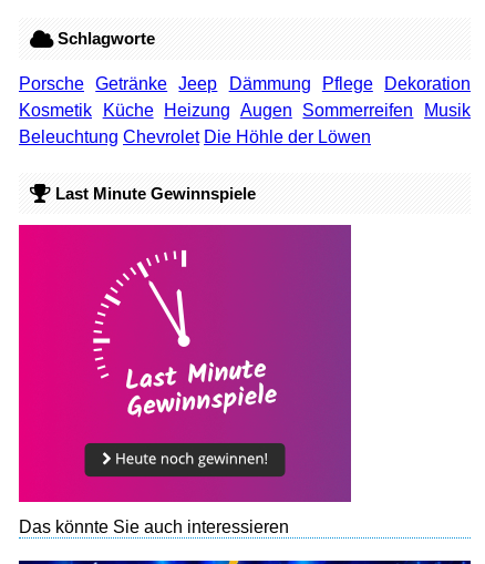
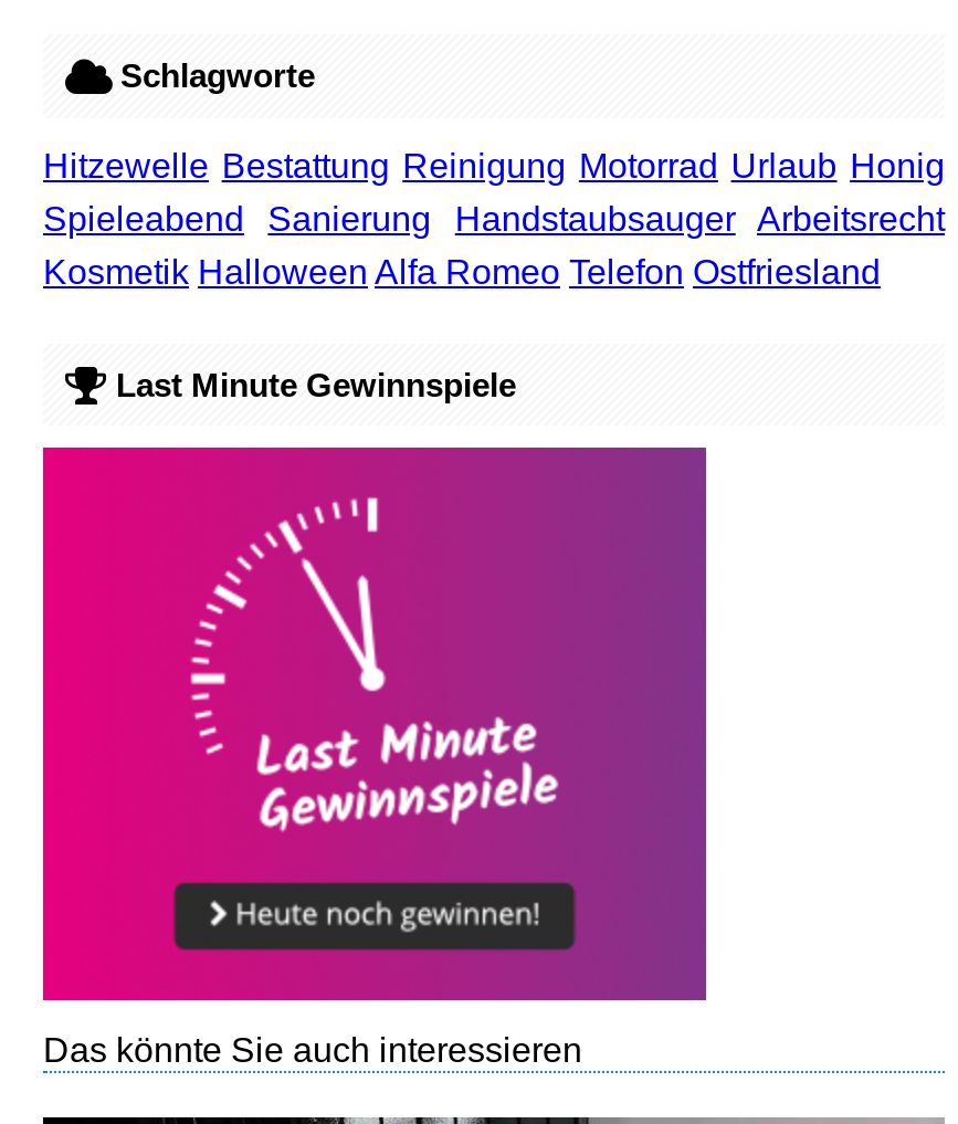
[19,74,471,146] Porsche | Getränke | Jeep | Dämmung | Pflege | Dekoration | Kosmetik Küche Heizung Augen Sommerreifen Musik | Beleuchtung Chevrolet Die Höhle der Löwen -> [43,146,945,290] Hitzewelle Bestattung Reinigung Motorrad Urlaub Honig | Spieleabend | Sanierung | Handstaubsauger Arbeitsrecht | Kosmetik Halloween Alfa Romeo Telefon Ostfriesland

